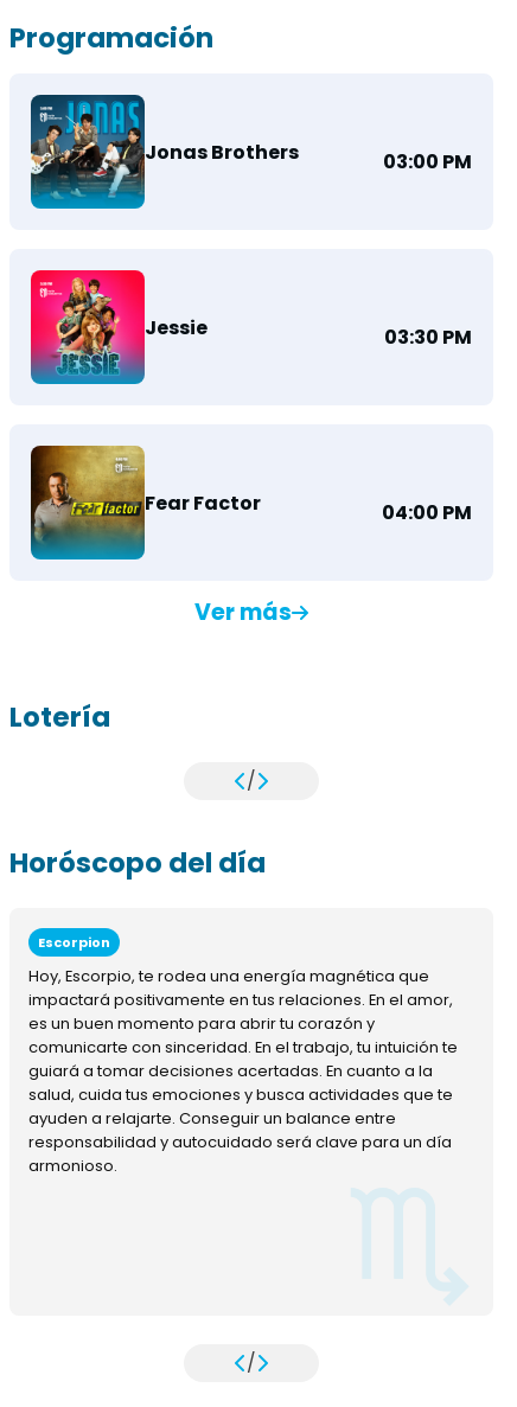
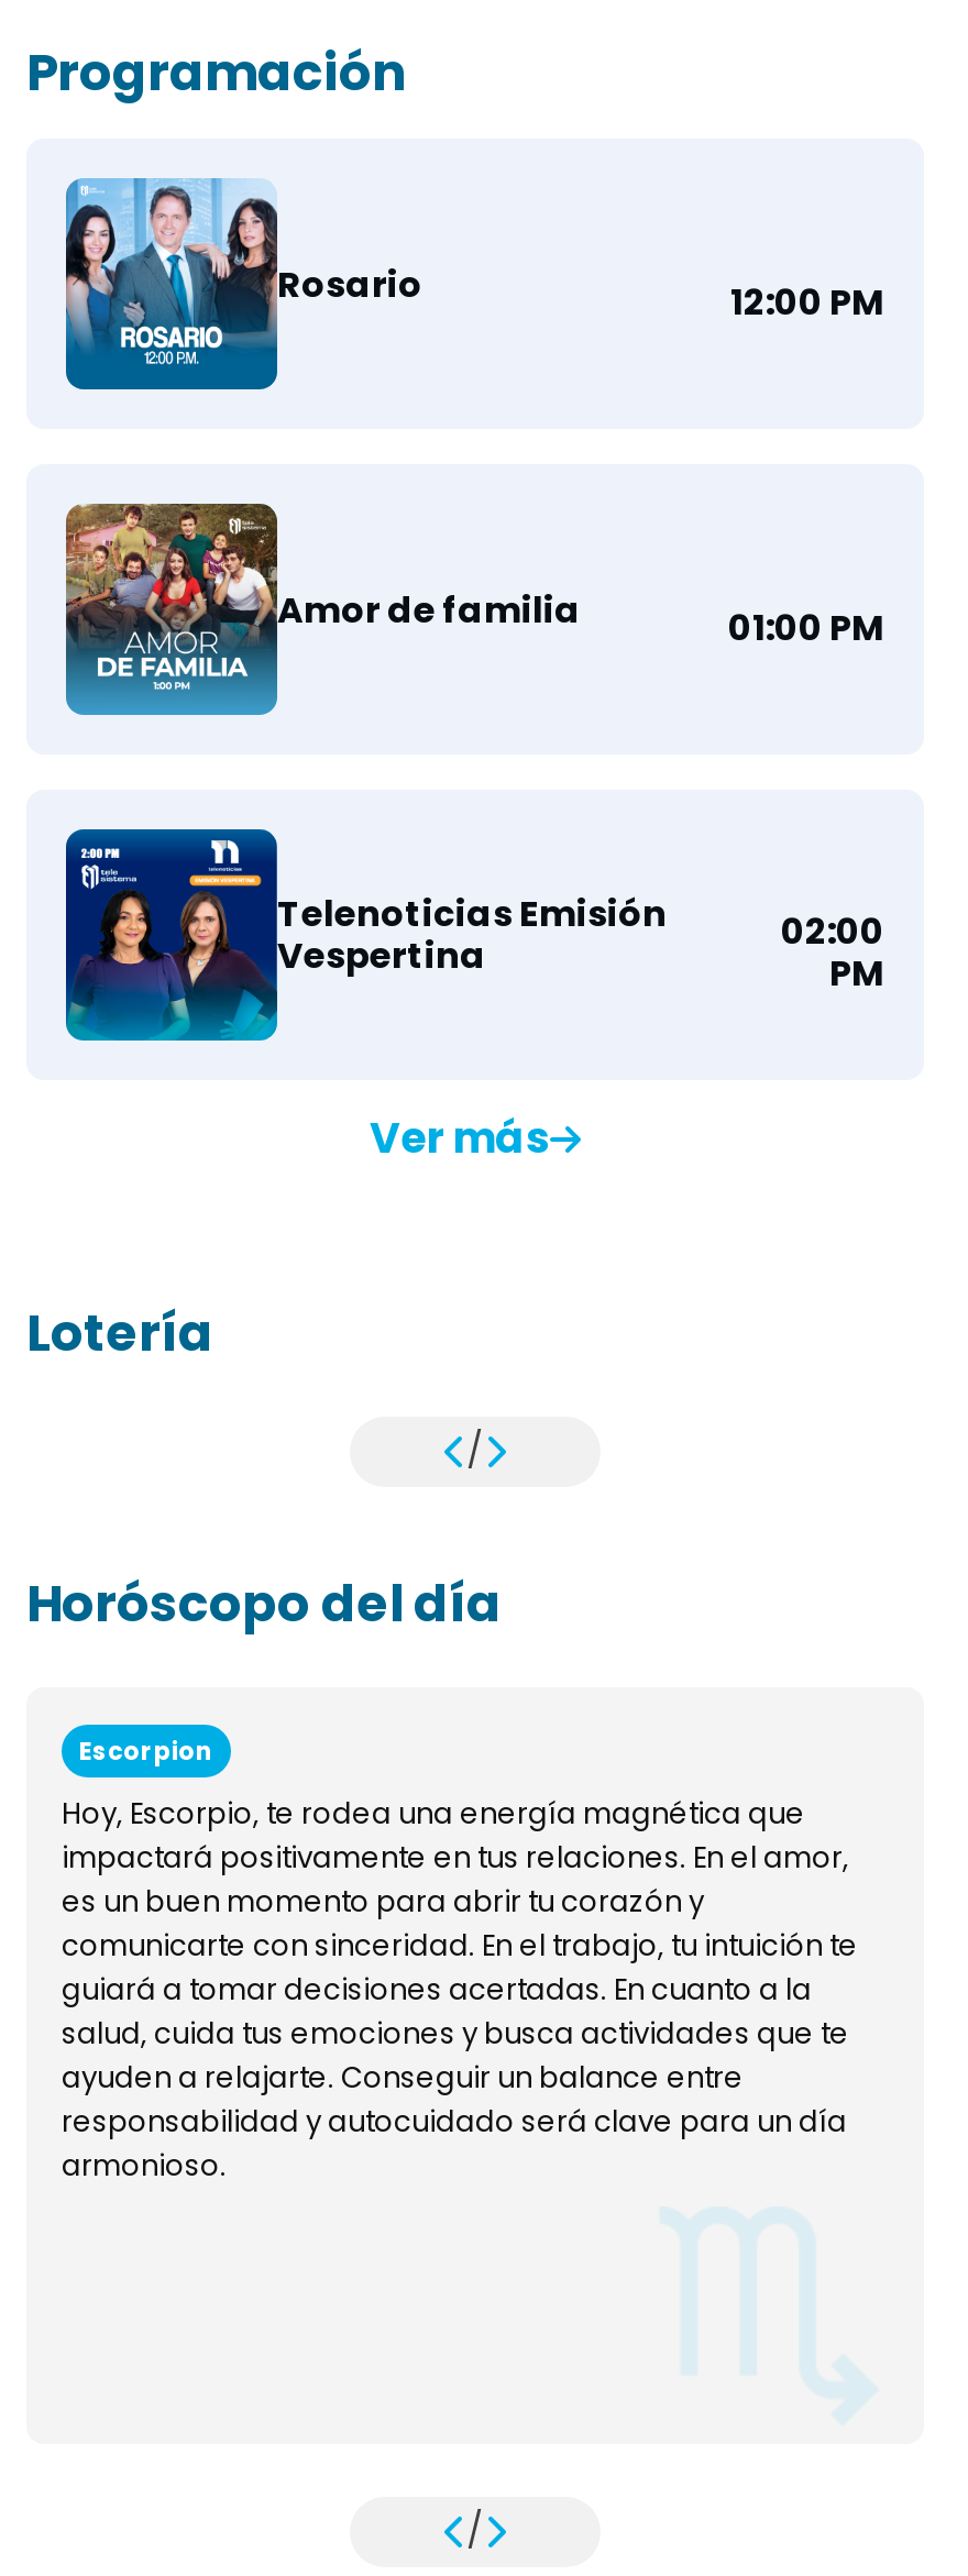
[30,94,472,209] [image] | Jonas Brothers | 03:00 PM -> [64,176,884,389] [image] | Rosario | 12:00 PM
[30,269,472,383] [image] | Jessie | 03:30 PM -> [64,502,884,693] [image] | Amor de familia | 01:00 PM
[30,445,472,555] [image] | Fear Factor | 04:00 PM -> [64,827,884,1032] [image] | Telenoticias Emisión | Vespertina | 02:00 | PM

